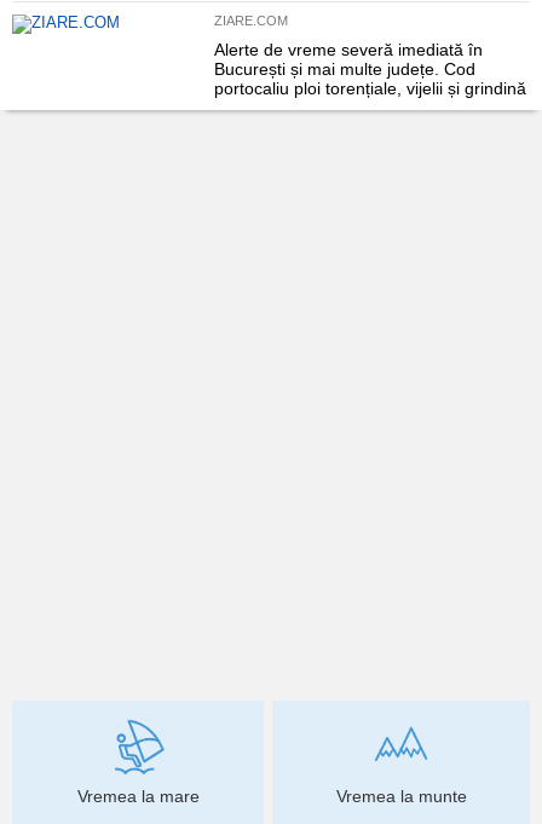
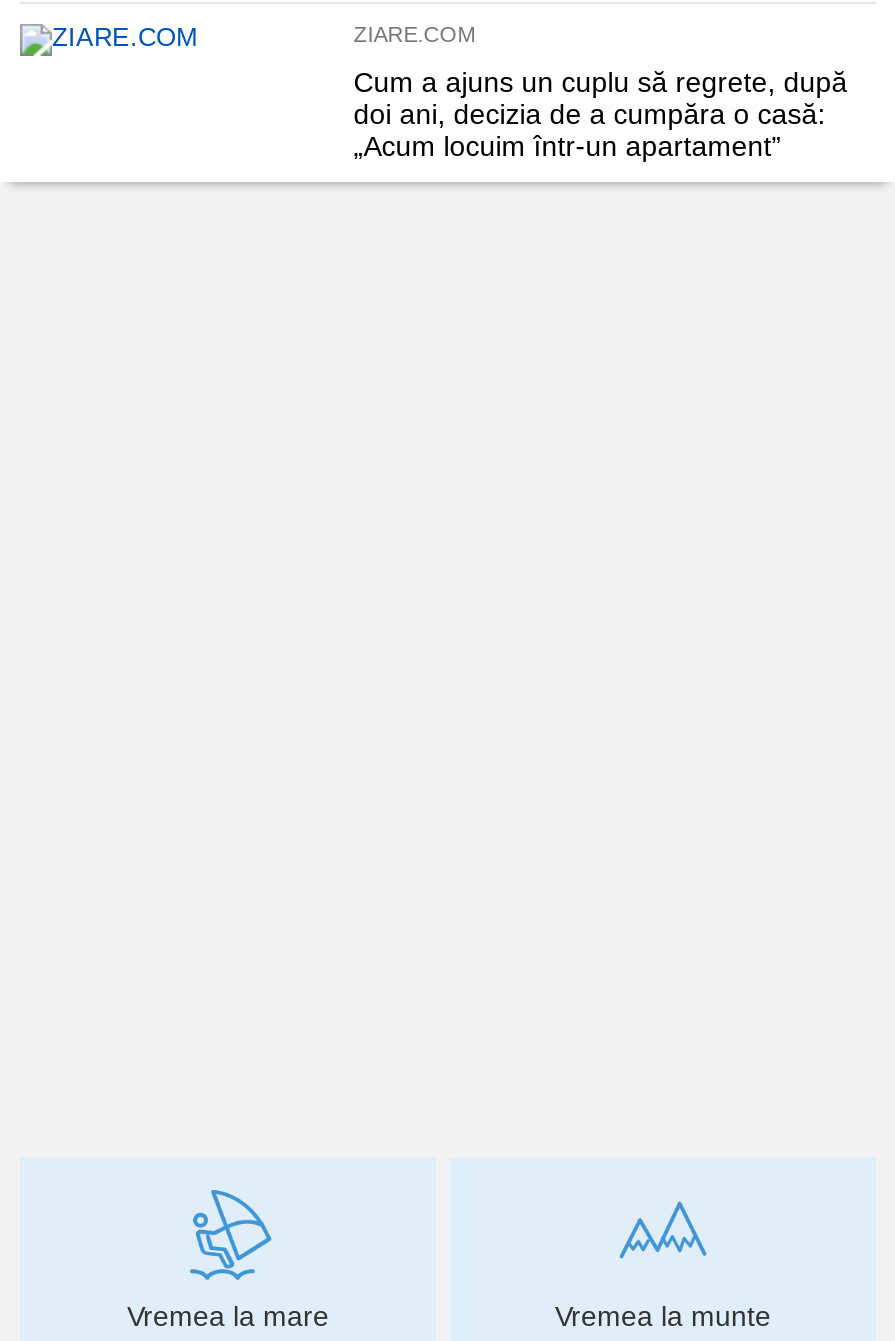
[214,40,526,98] Alerte de vreme severă imediată în | București și mai multe județe. Cod | portocaliu ploi torențiale, vijelii și grindină -> [354,66,848,162] Cum a ajuns un cuplu să regrete, după | doi ani, decizia de a cumpăra o casă: | „Acum locuim într-un apartament”

